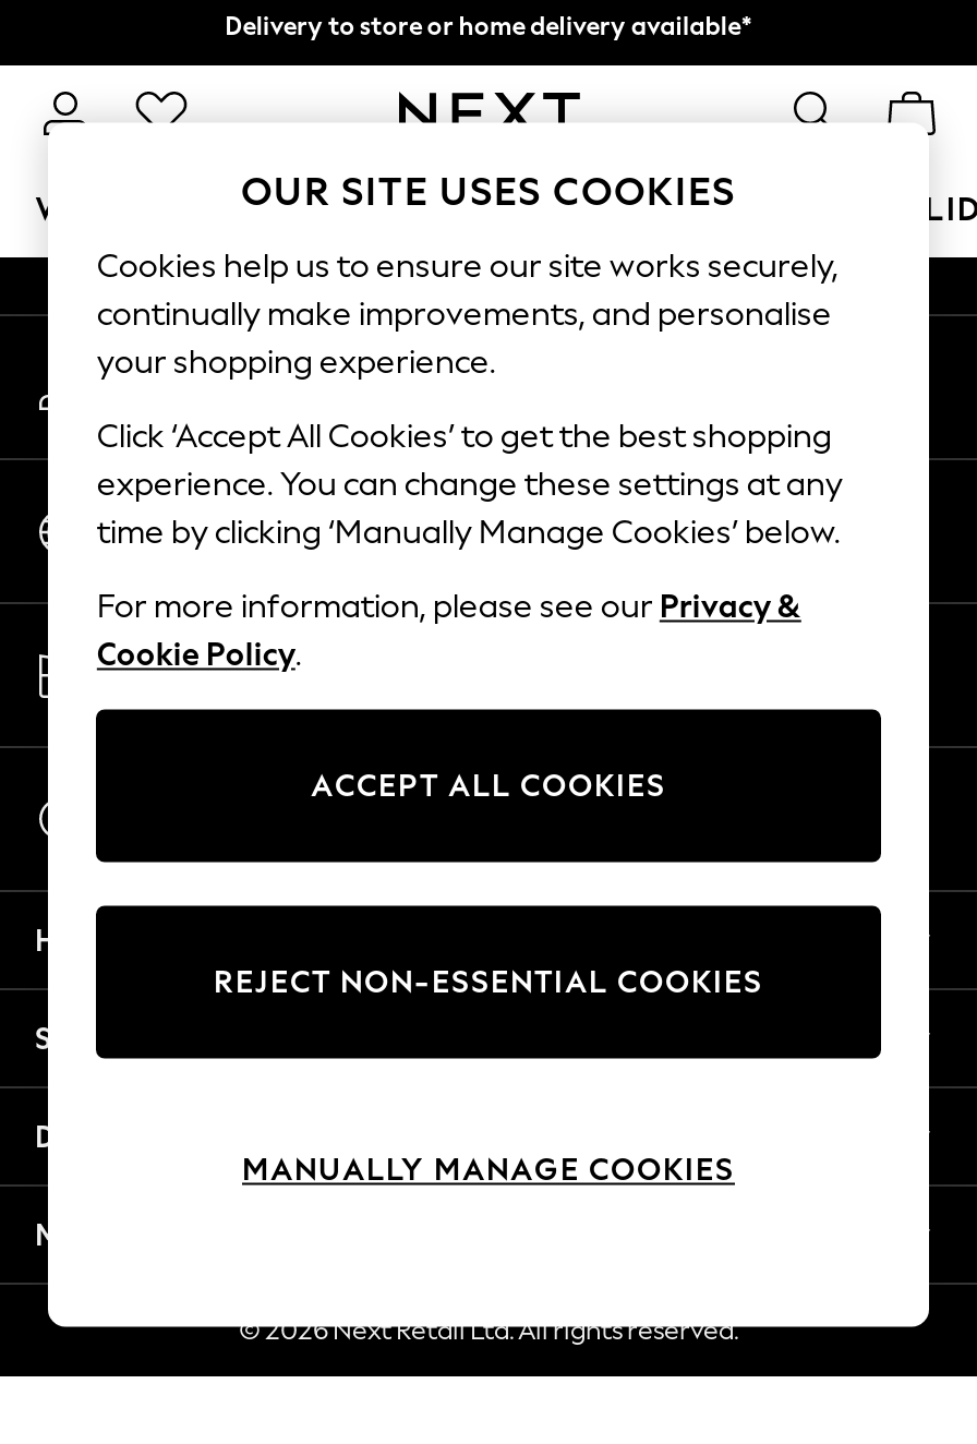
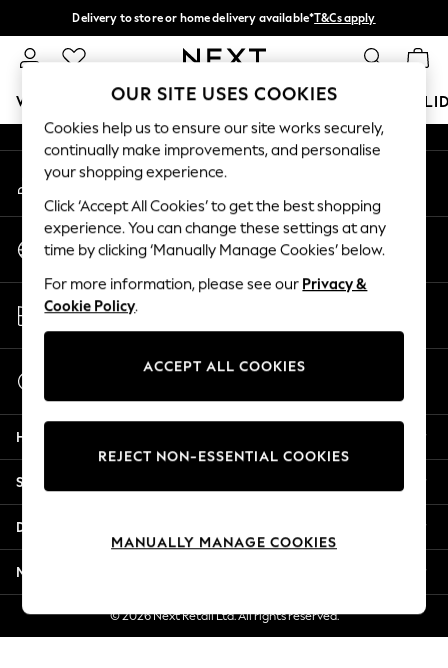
[225,11,752,41] Delivery to store or home delivery available* -> [72,11,376,25] Delivery to store or home delivery available*T&Cs apply

